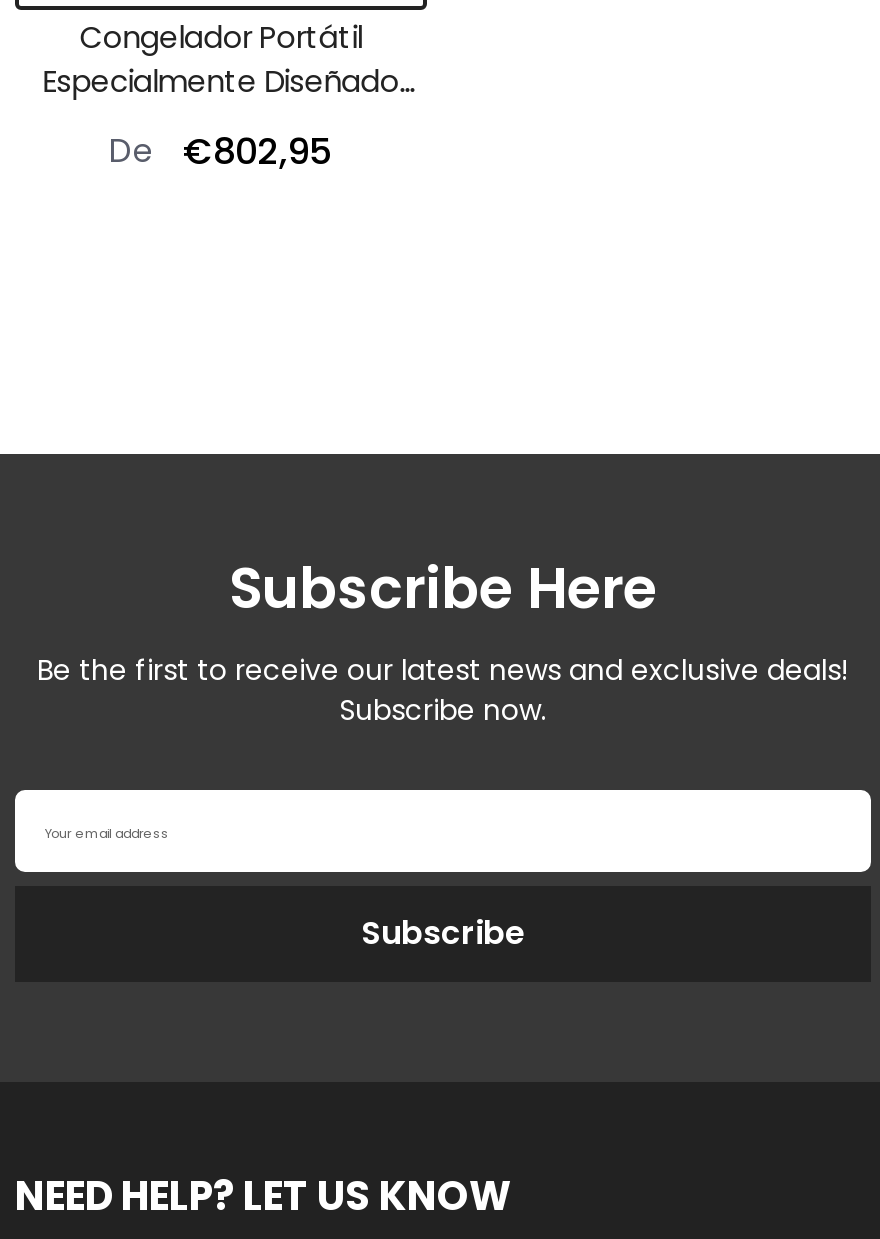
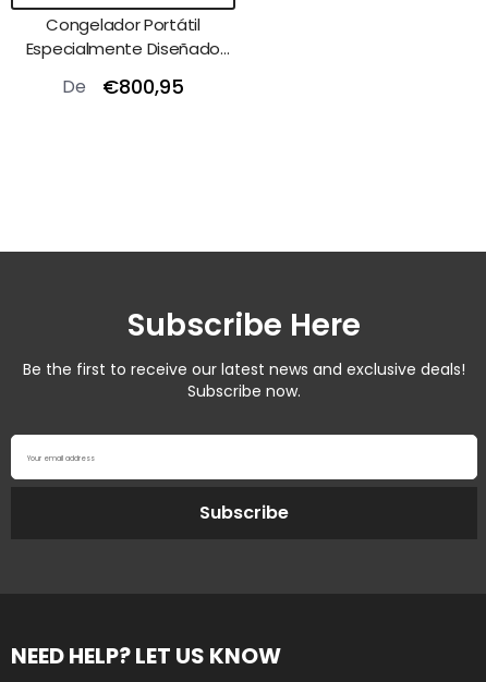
[109,126,333,176] De €802,95 -> [62,73,184,100] De €800,95

